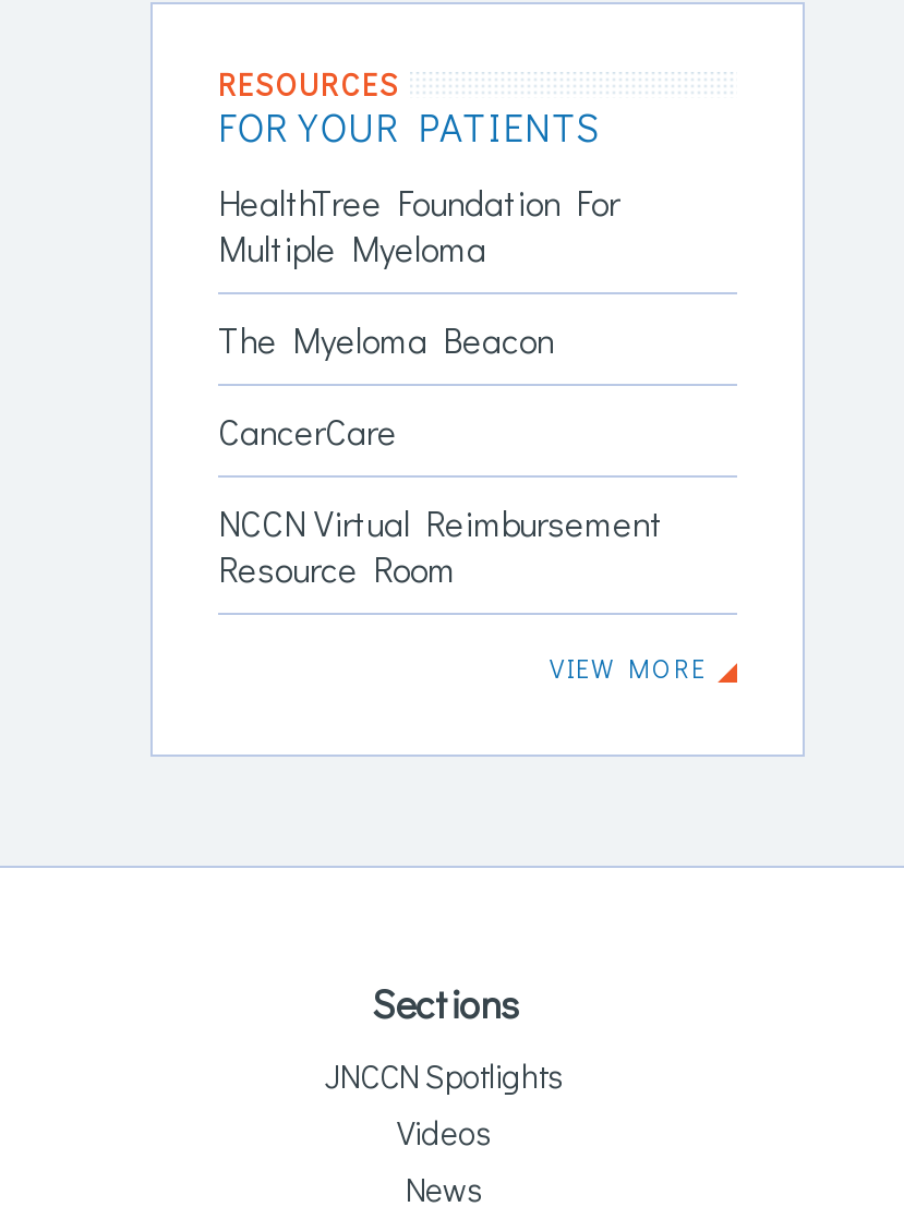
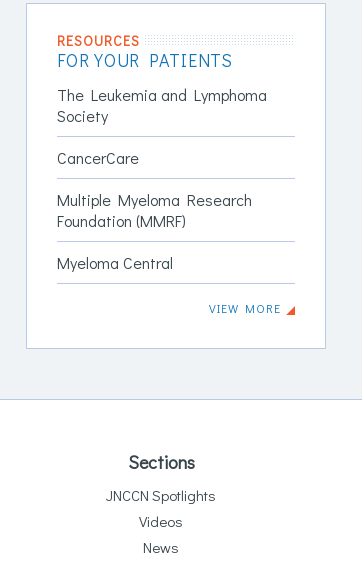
[218,179,619,362] HealthTree Foundation For | Multiple Myeloma | The Myeloma Beacon -> [57,84,267,126] The Leukemia and Lymphoma | Society
moved [218,408,397,453] -> [57,147,139,168]: CancerCare
[218,499,663,591] NCCN Virtual Reimbursement | Resource Room -> [57,189,252,273] Multiple Myeloma Research | Foundation (MMRF) | Myeloma Central

